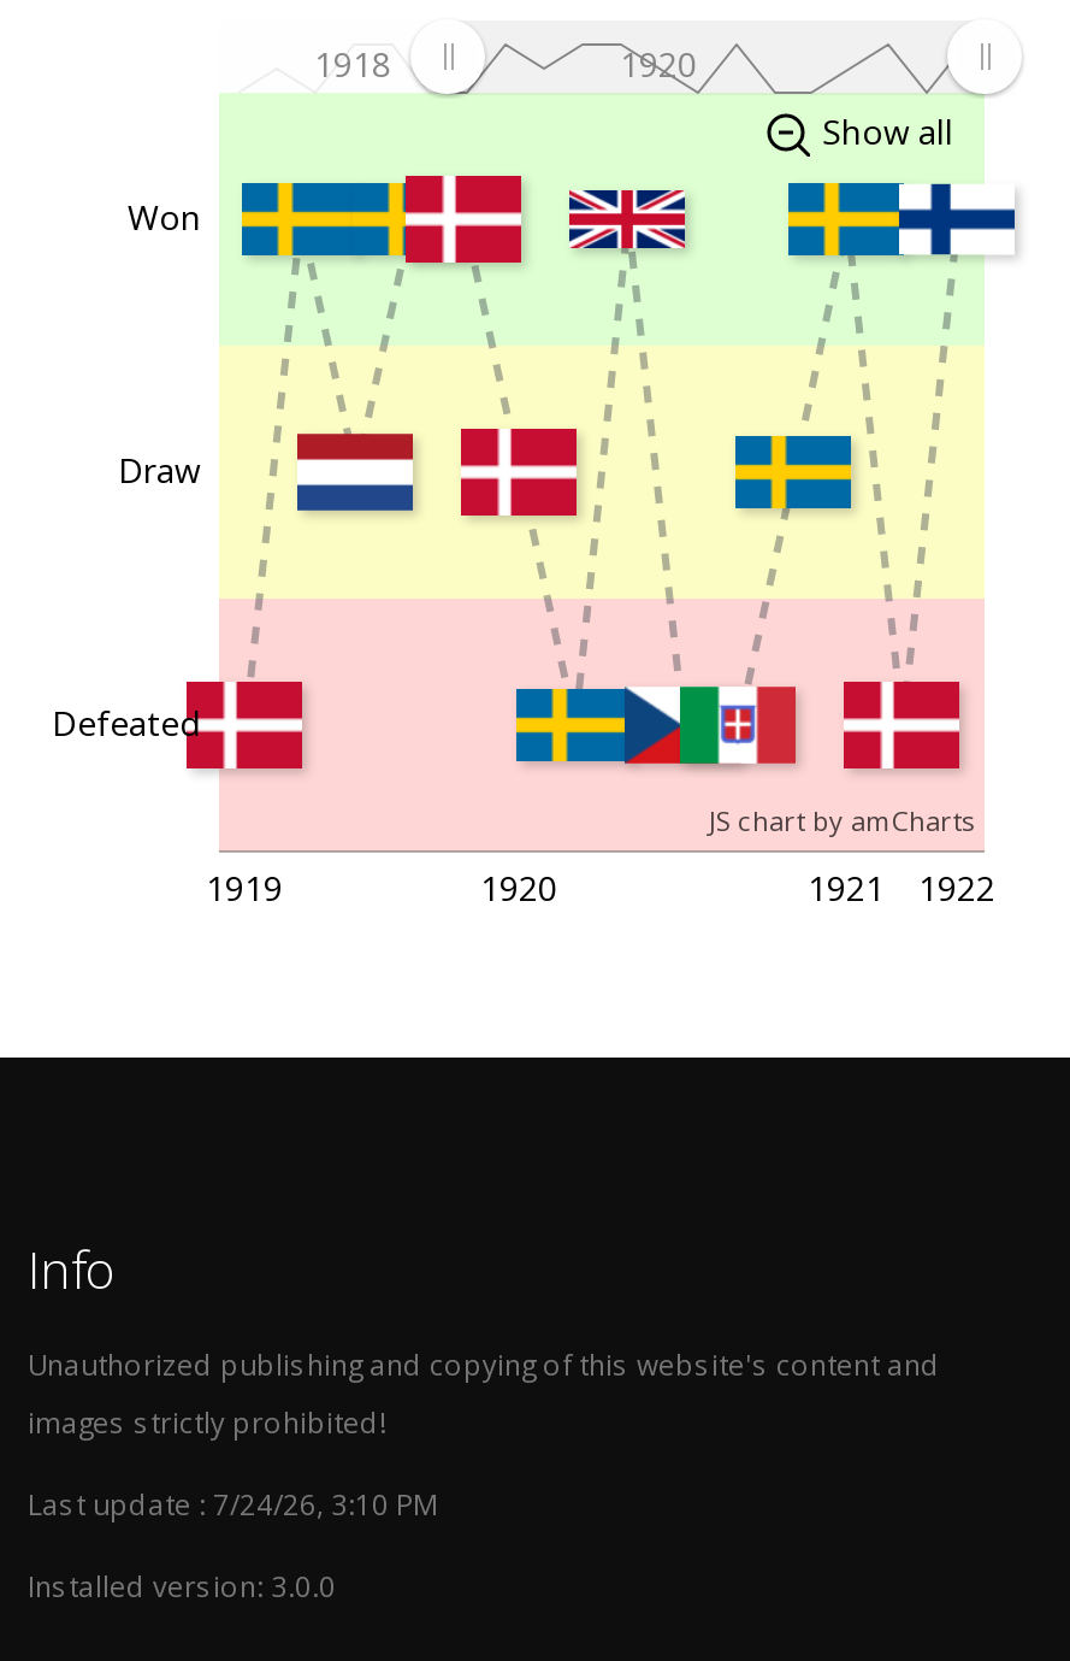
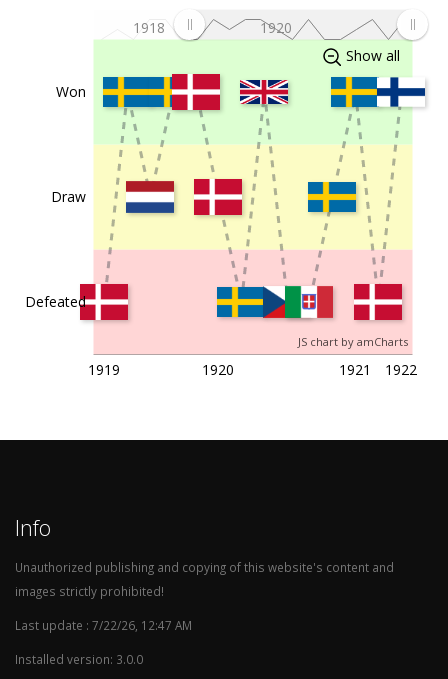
[28,1483,437,1522] Last update : 7/24/26, 3:10 PM -> [15,617,192,633] Last update : 7/22/26, 12:47 AM

